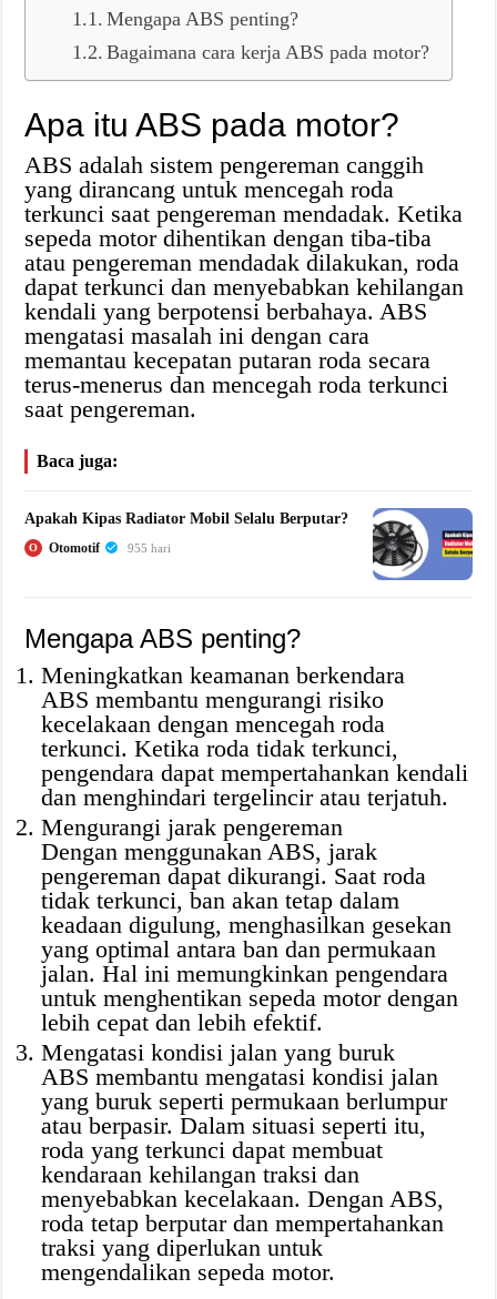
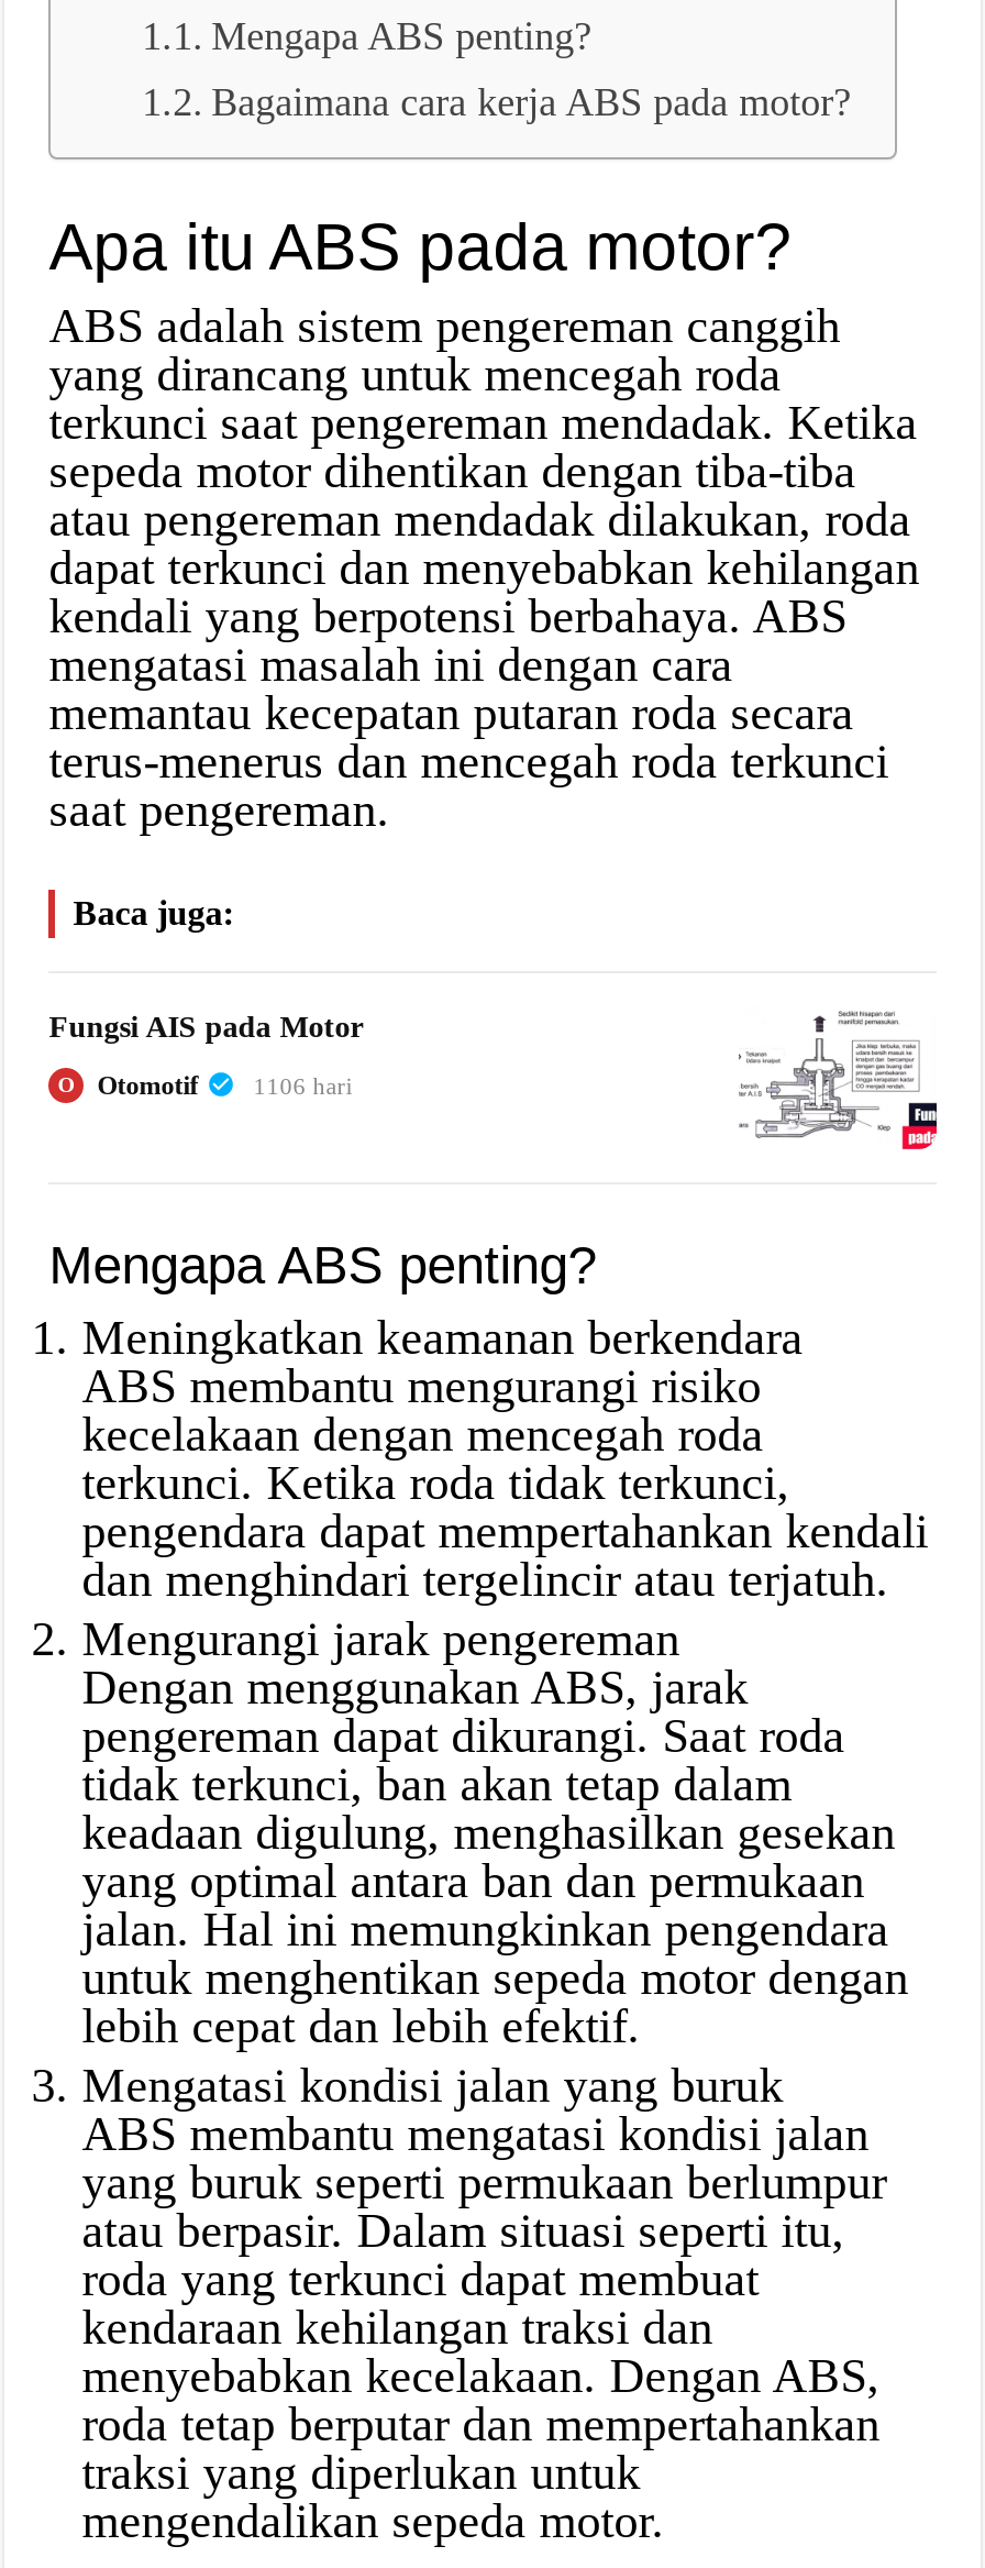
[25,510,349,527] Apakah Kipas Radiator Mobil Selalu Berputar? -> [49,1010,363,1043] Fungsi AIS pada Motor
[372,507,474,581] [image] -> [739,1006,939,1151] [image]
[128,541,171,554] 955 hari -> [253,1072,352,1098] 1106 hari

